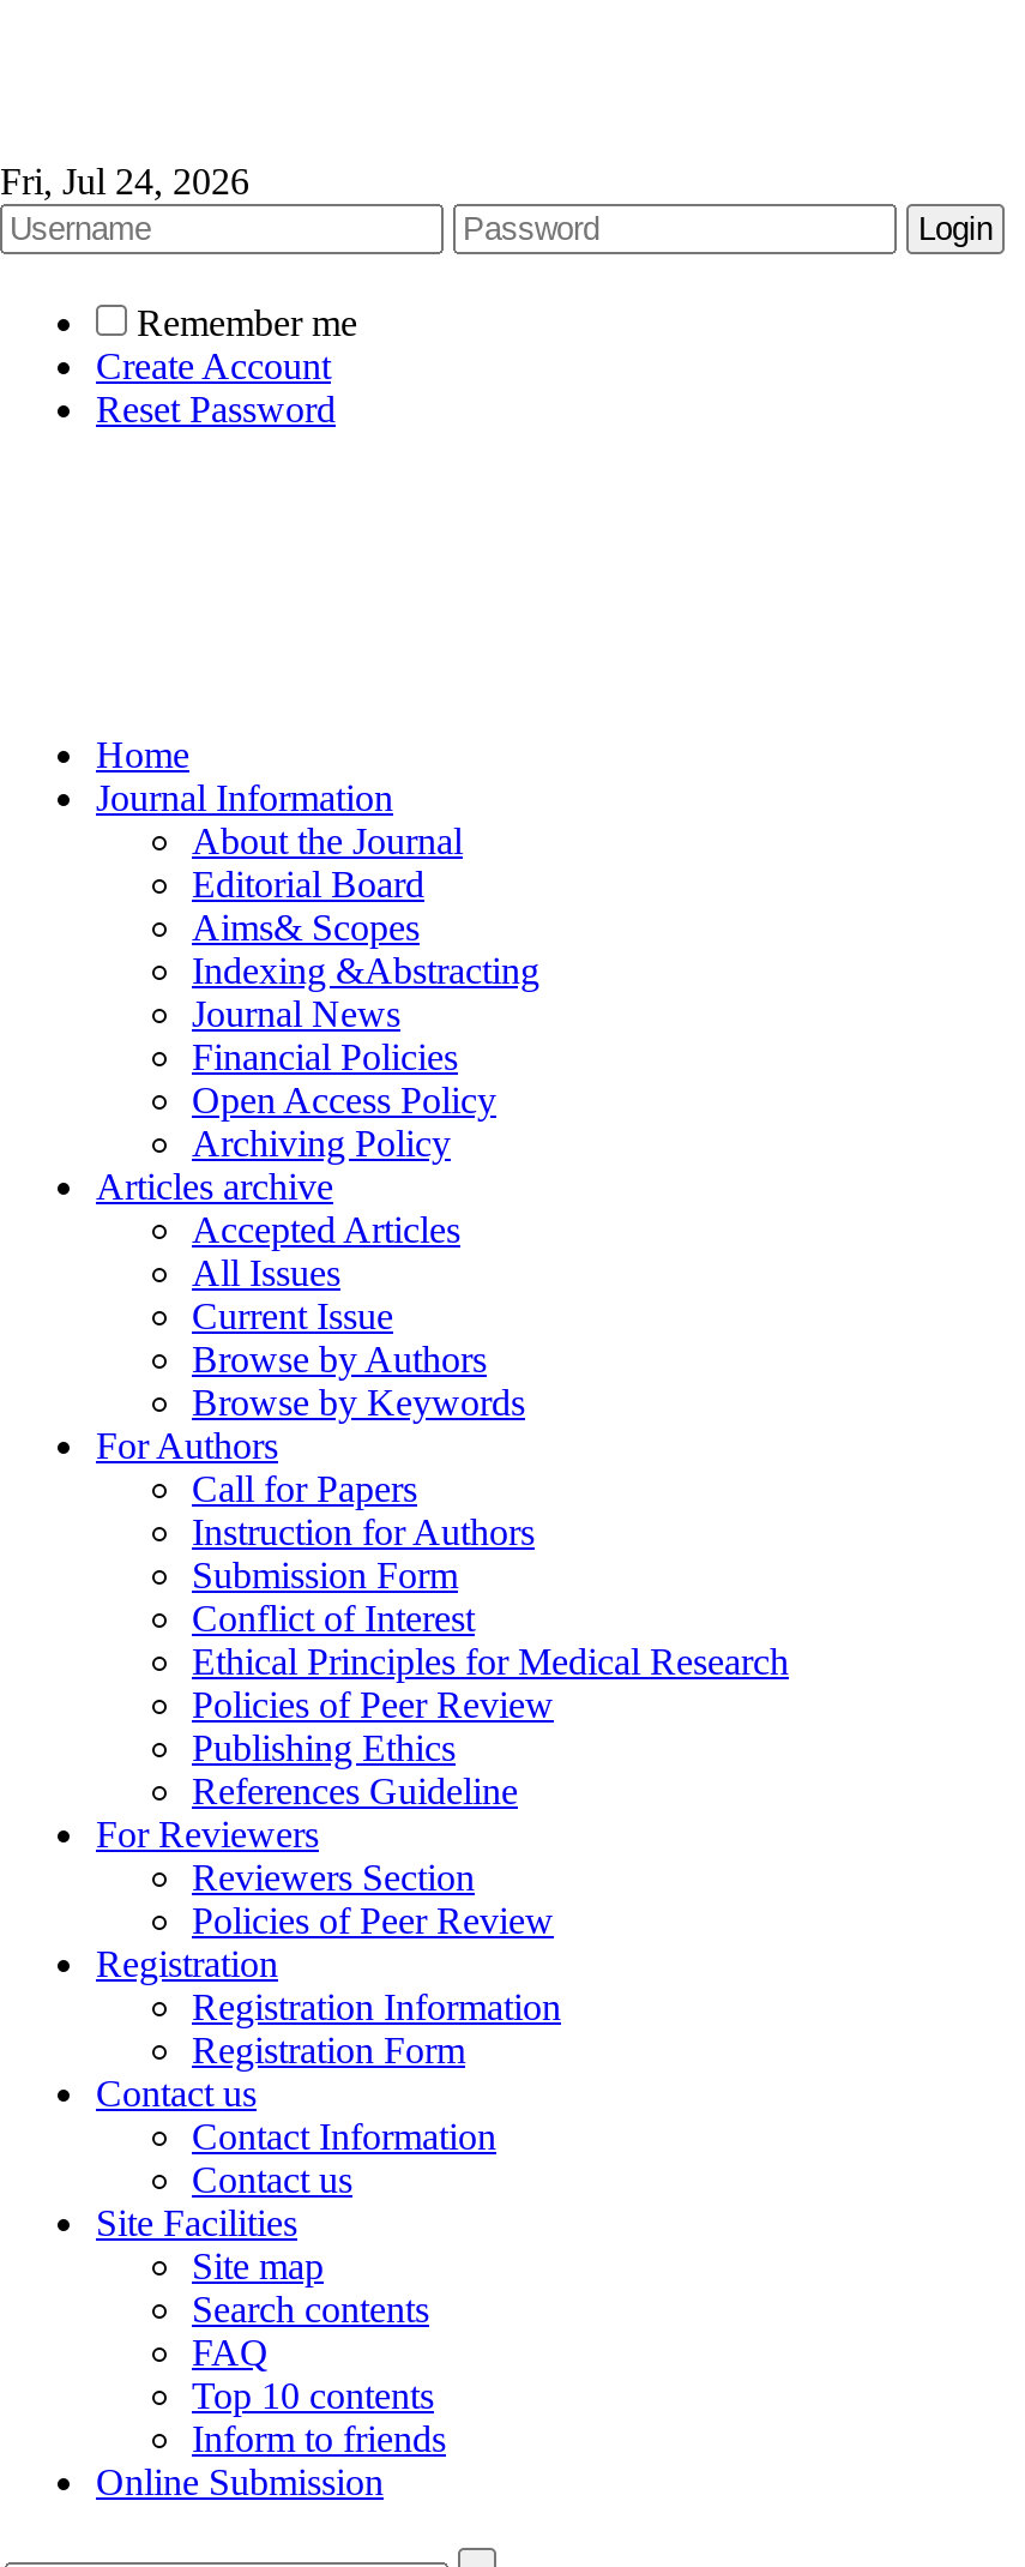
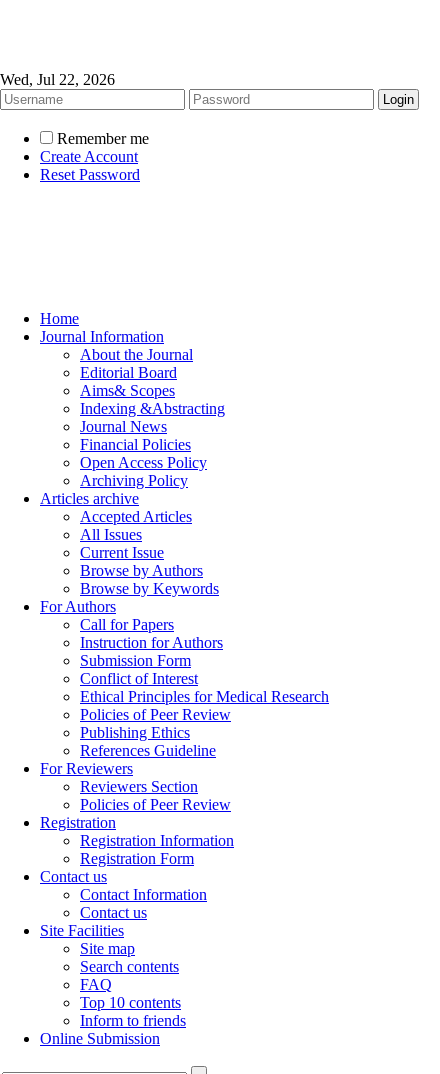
[0,161,249,202] Fri, Jul 24, 2026 -> [0,71,115,88] Wed, Jul 22, 2026

